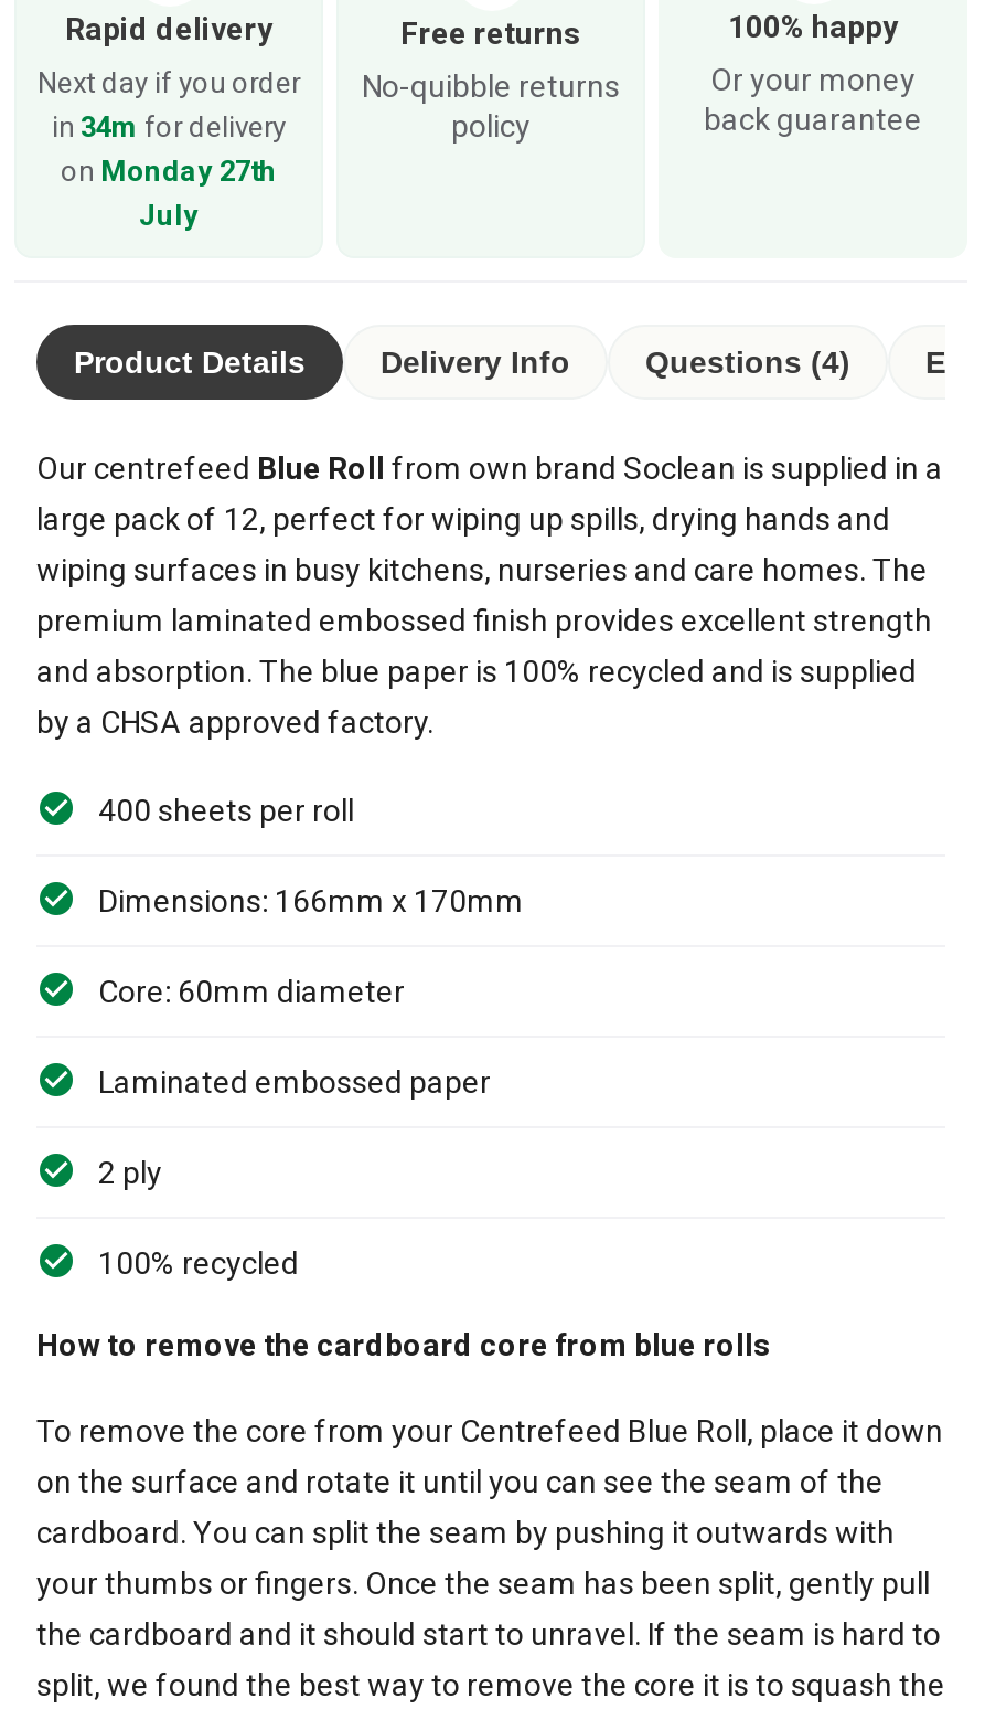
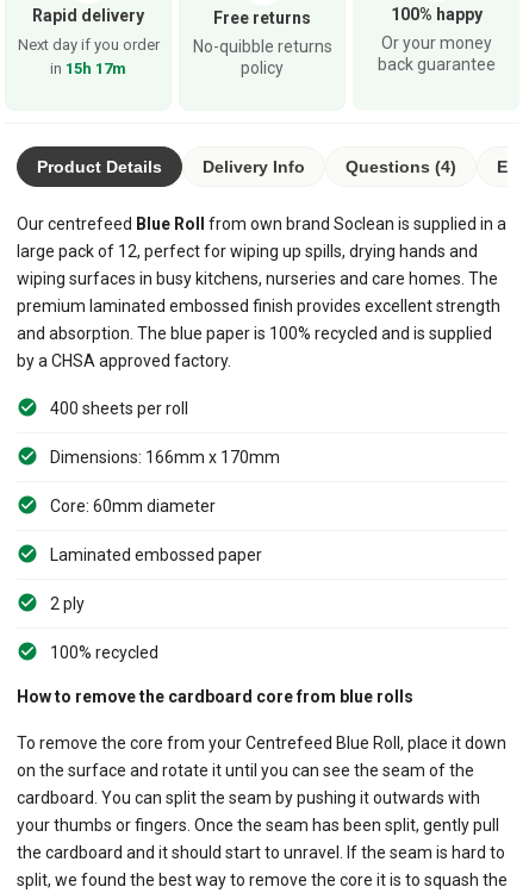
[52,110,286,231] in 34m for delivery | on Monday 27th | July -> [50,59,126,77] in 15h 17m

